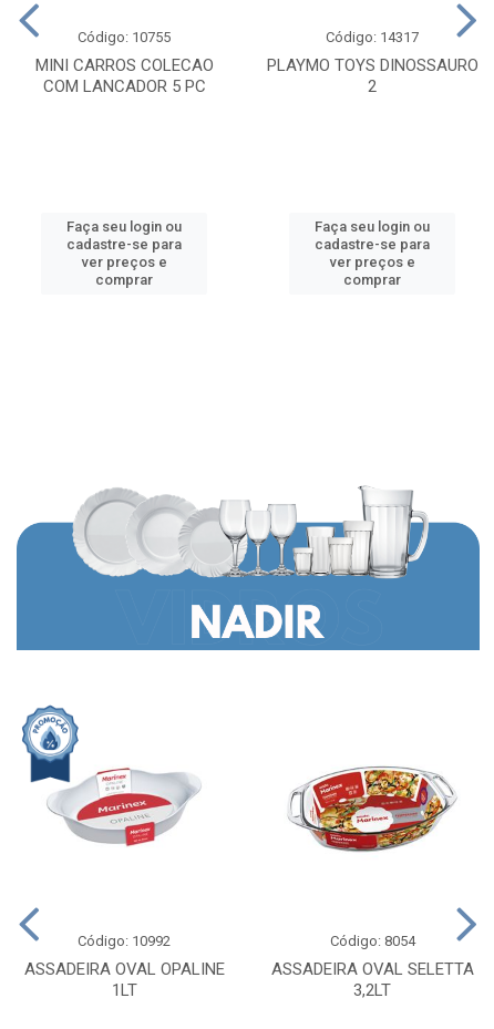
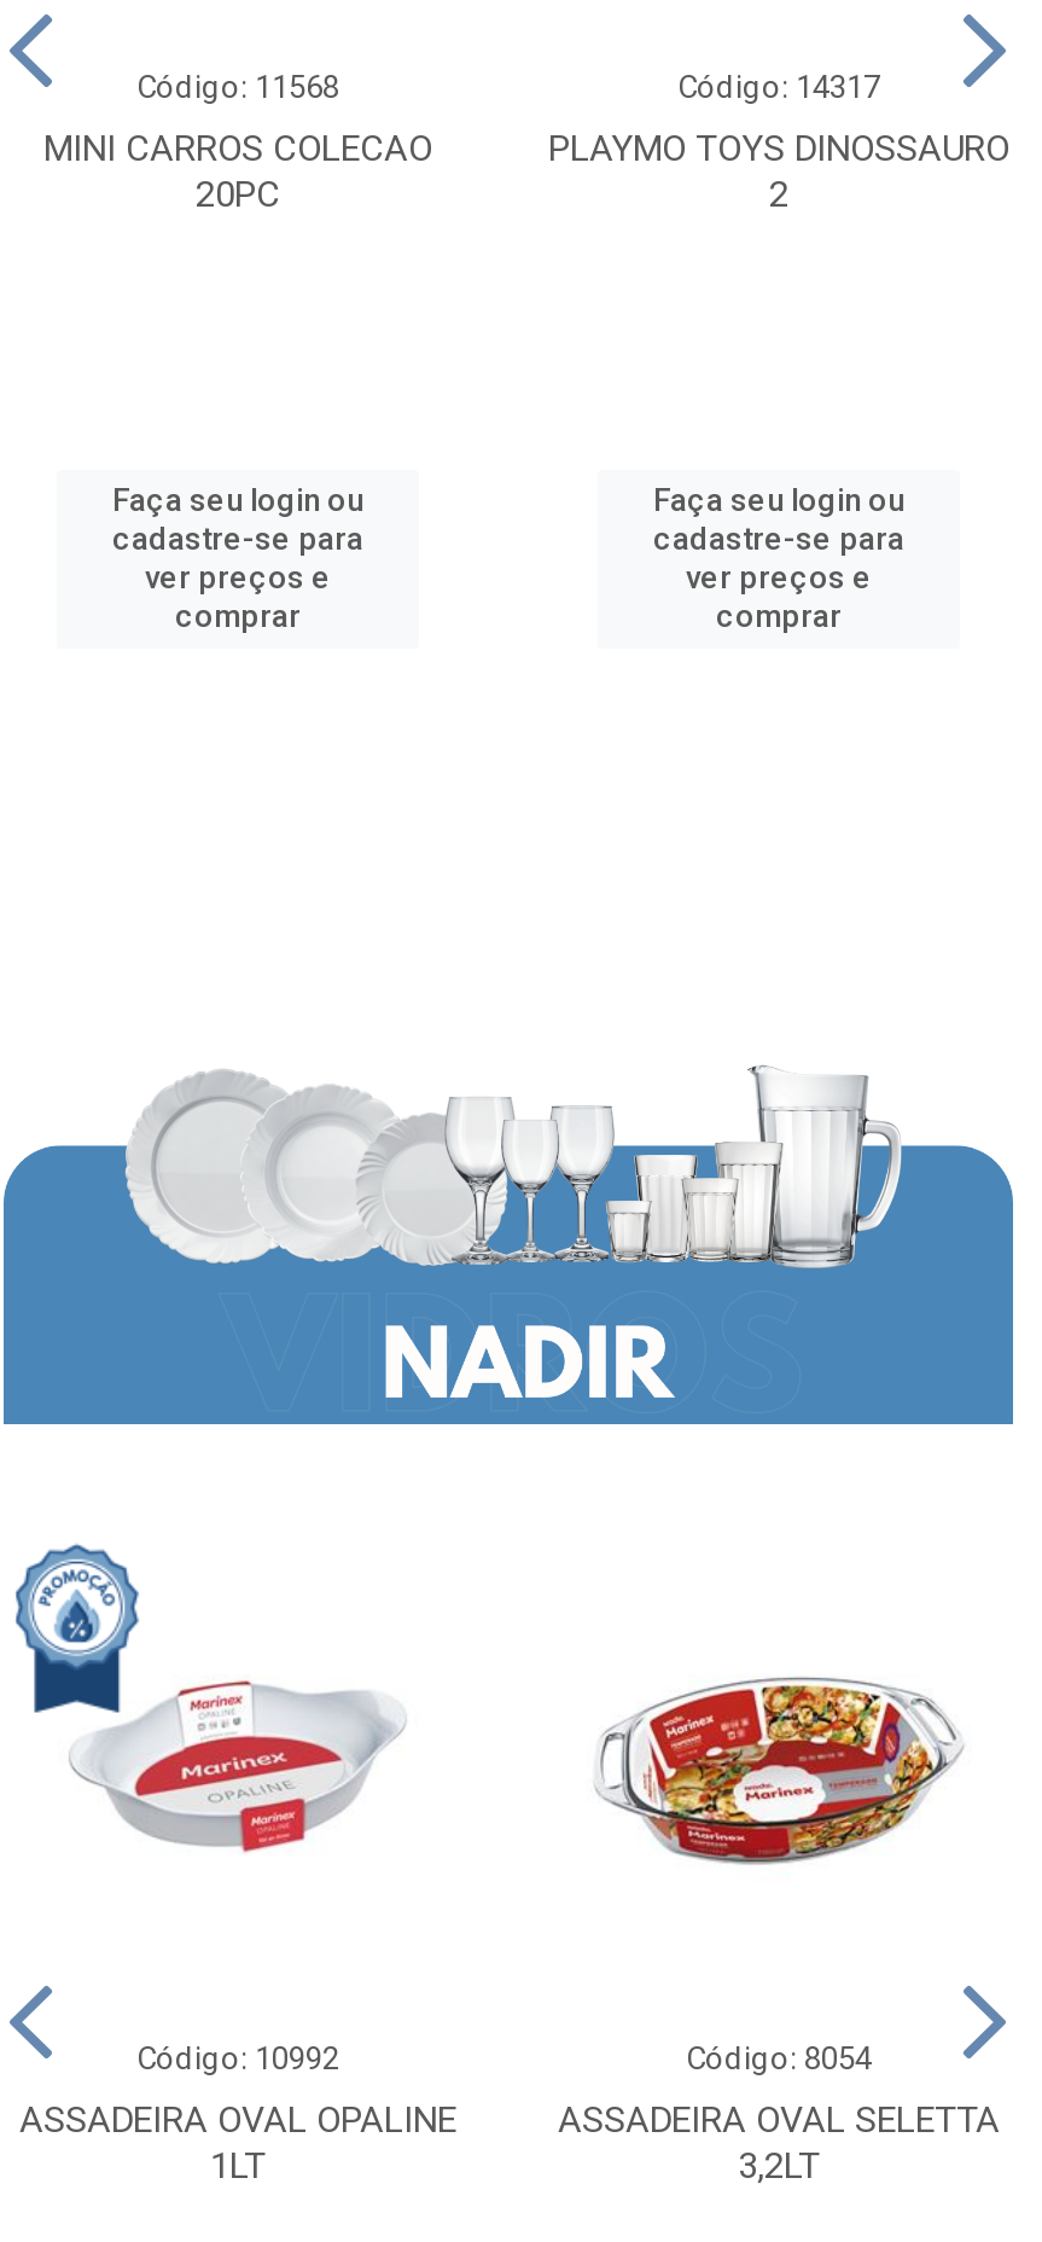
[78,29,171,45] Código: 10755 -> [136,69,339,105] Código: 11568
[43,76,205,96] COM LANCADOR 5 PC -> [196,173,280,216] 20PC

